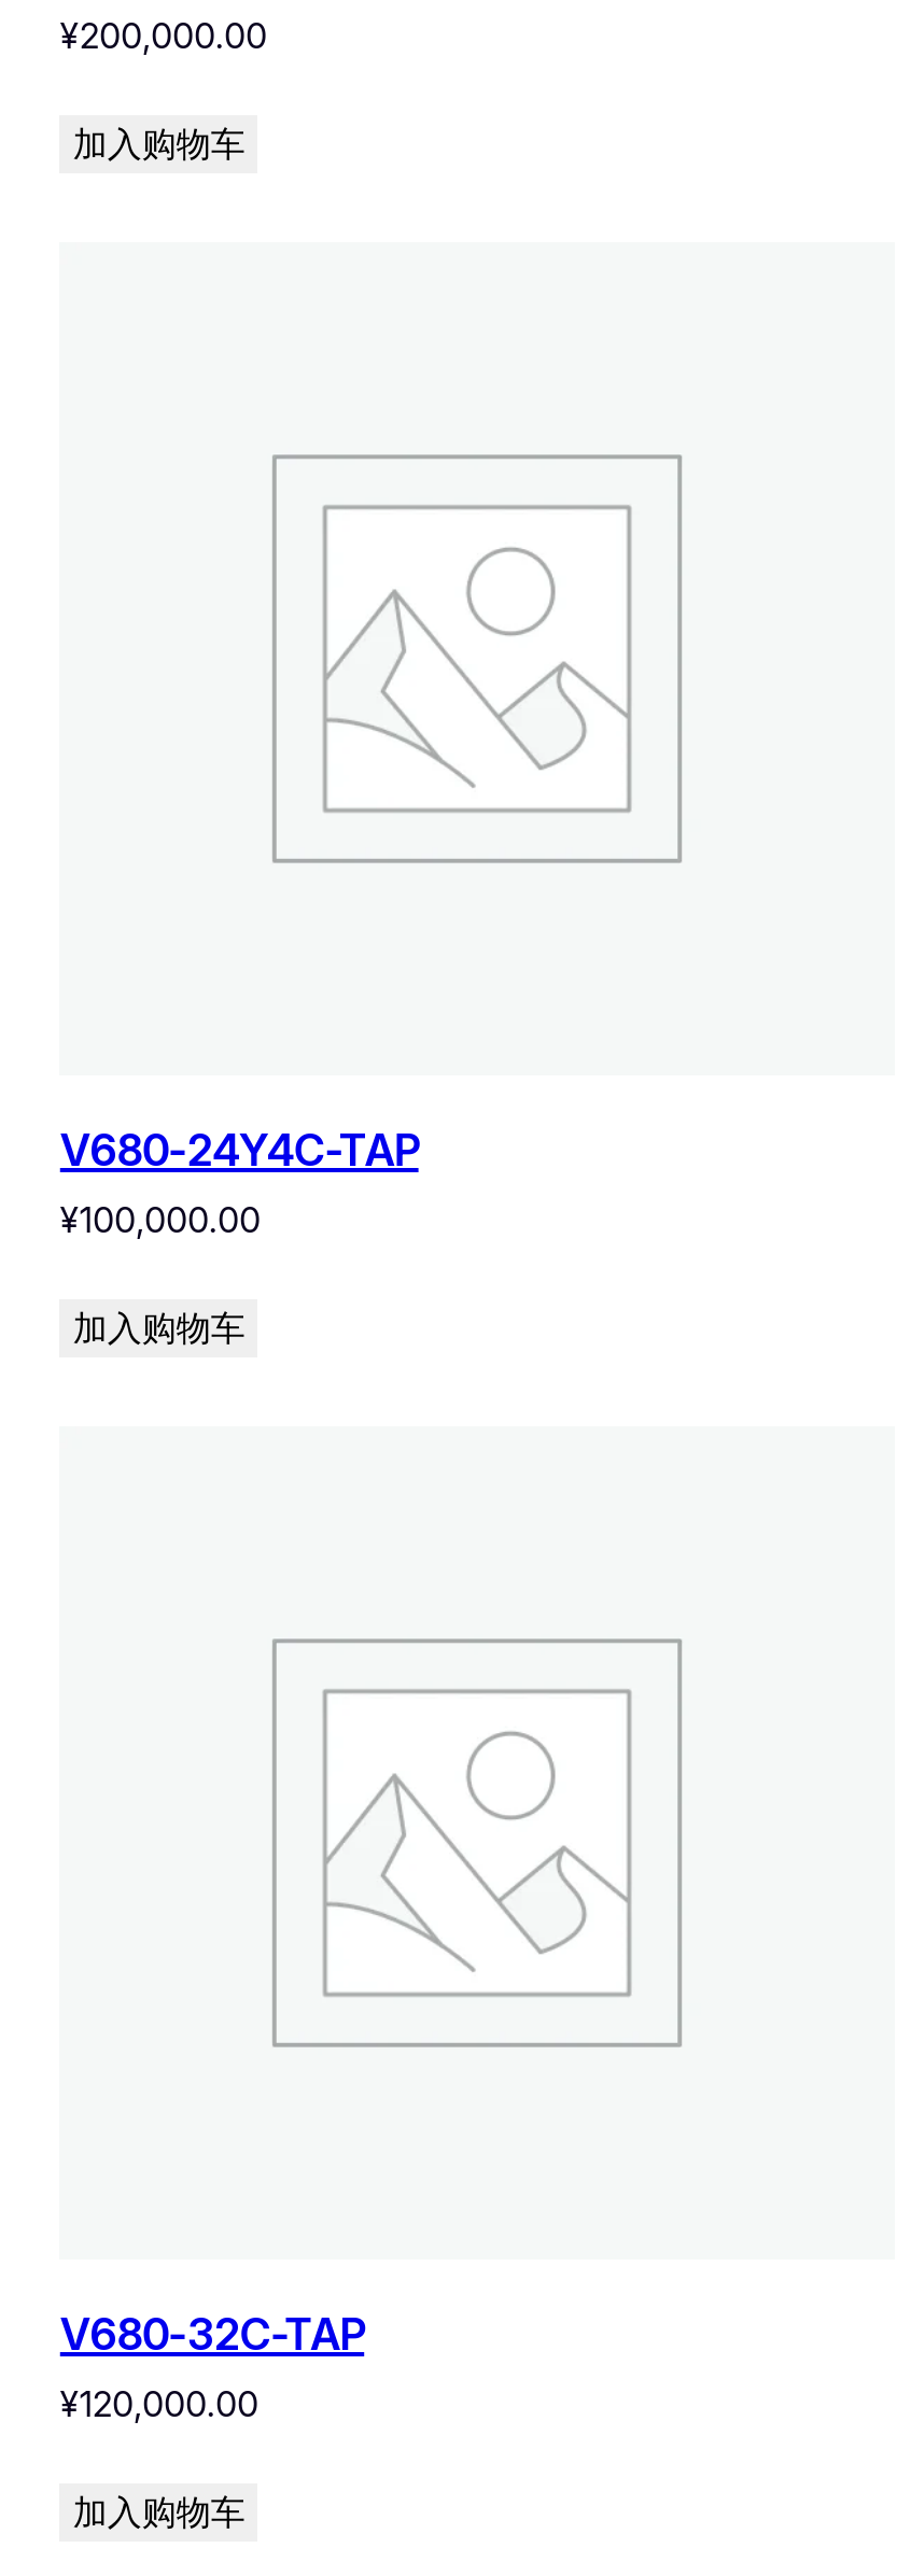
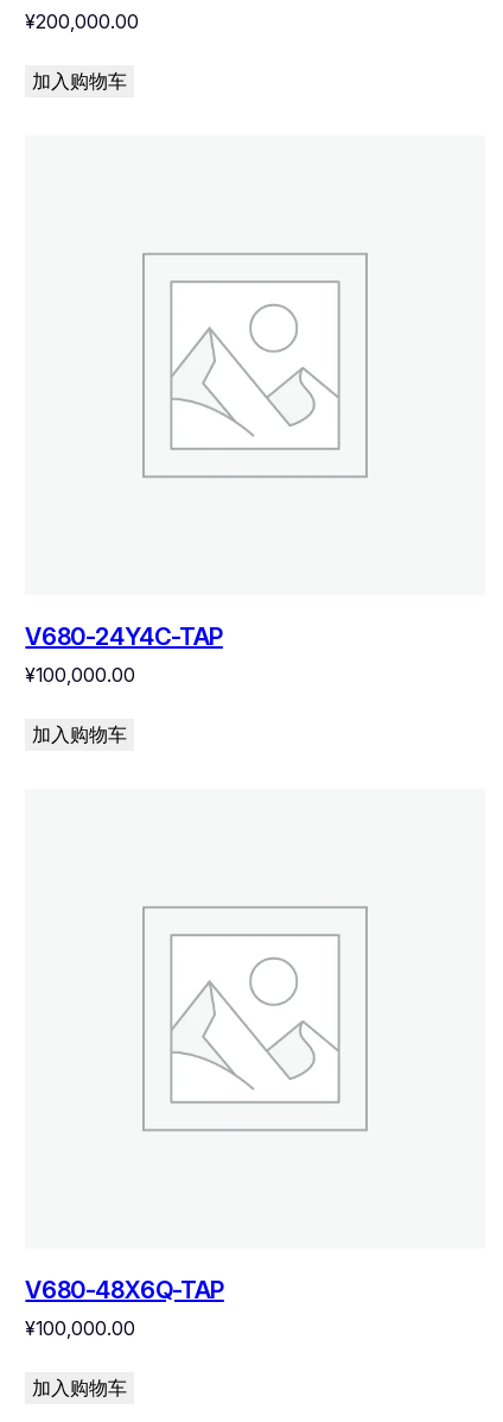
[60,2309,364,2426] V680-32C-TAP | ¥120,000.00 -> [25,1276,224,1340] V680-48X6Q-TAP | ¥100,000.00

